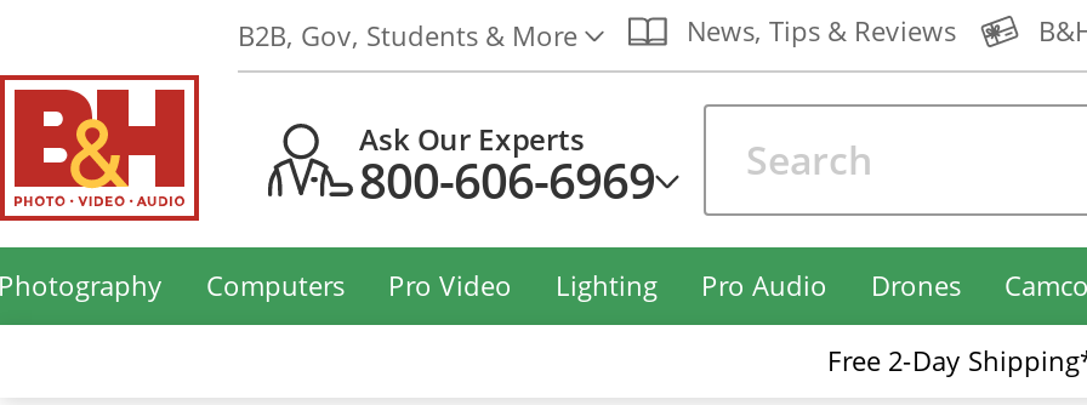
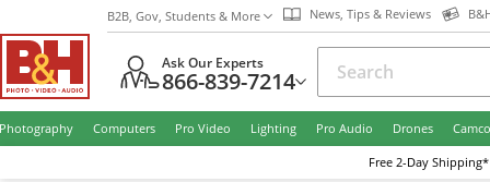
[359,148,655,213] 800-606-6969 -> [162,66,295,96] 866-839-7214

